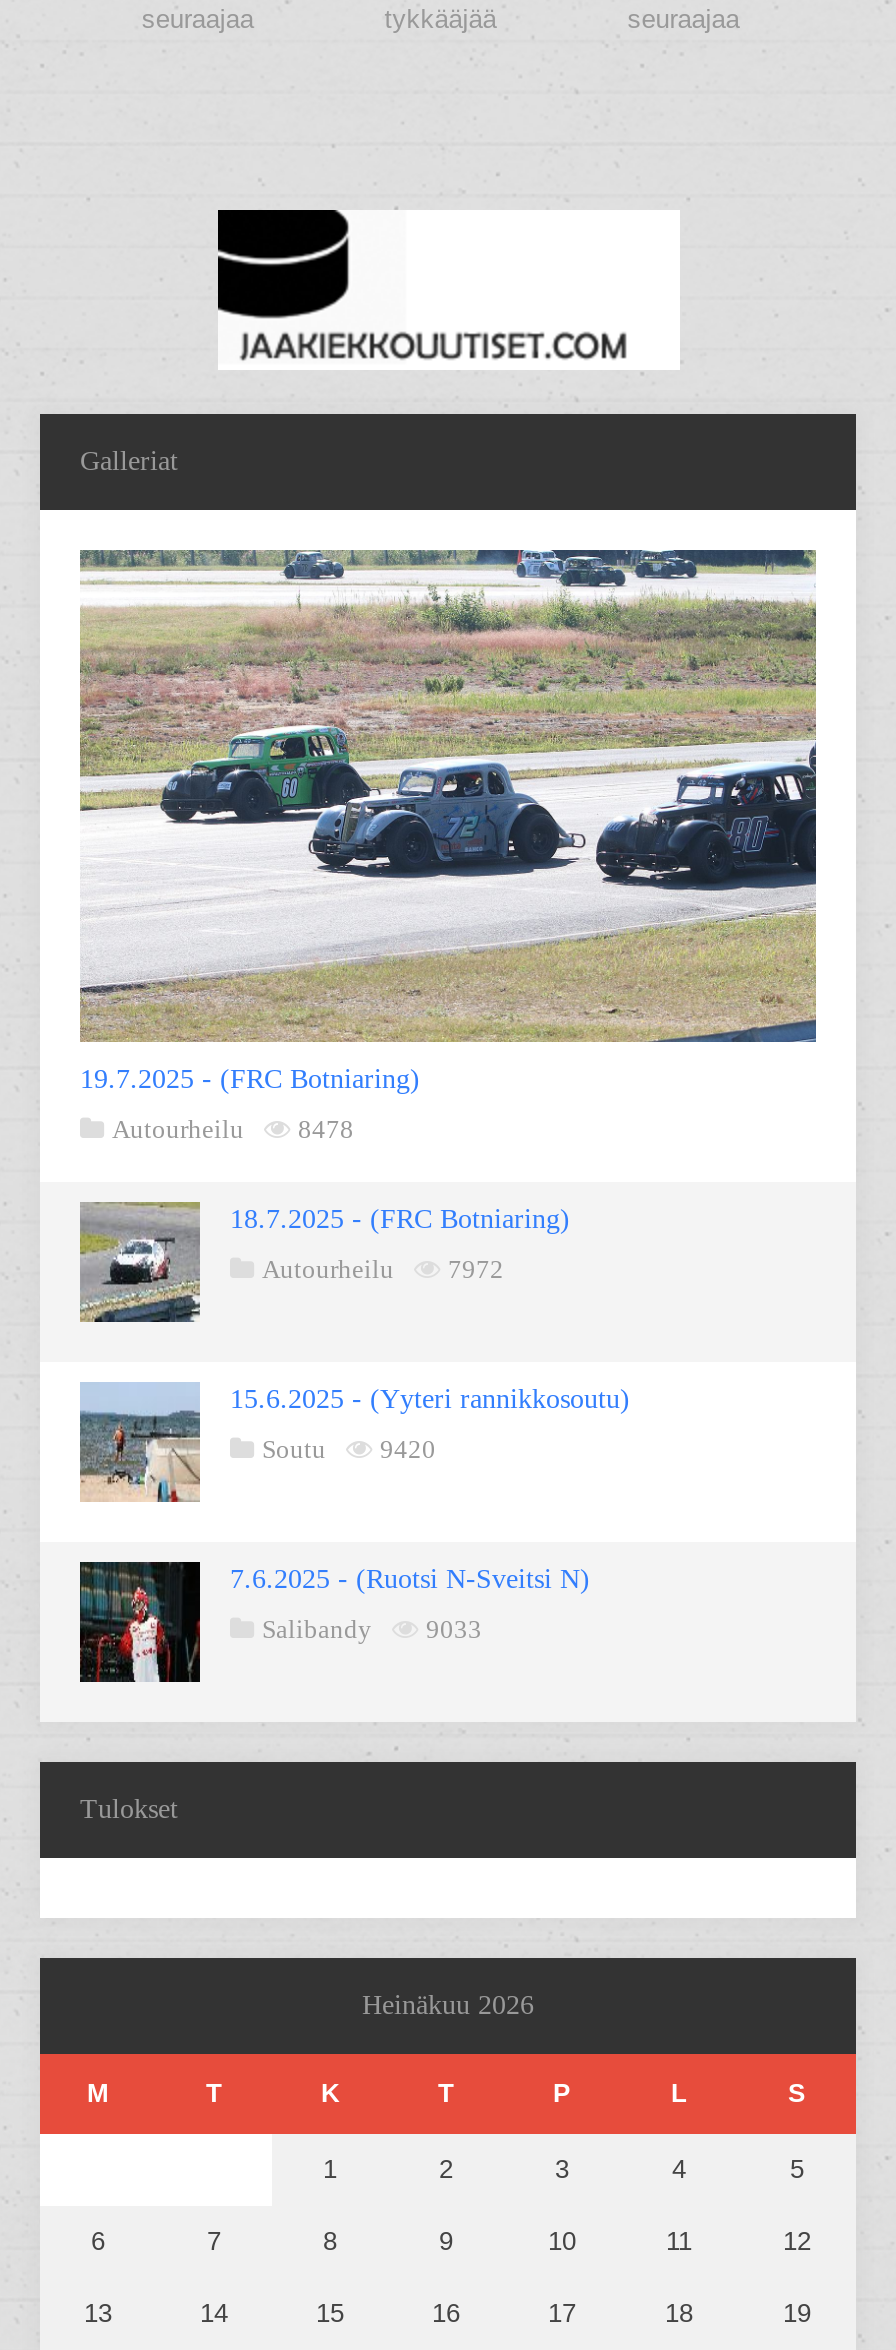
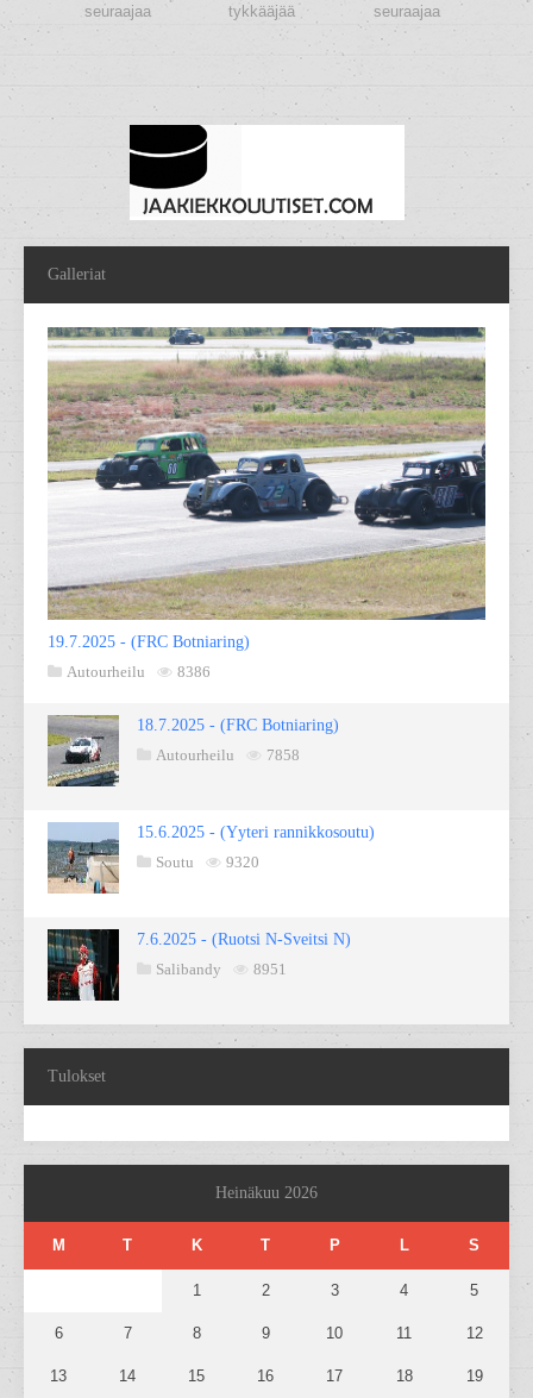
[112,1113,354,1143] Autourheilu 8478 -> [67,662,211,680] Autourheilu 8386
[262,1253,504,1283] Autourheilu 7972 -> [156,746,300,763] Autourheilu 7858
[262,1433,436,1463] Soutu 9420 -> [156,853,259,871] Soutu 9320
[262,1613,482,1643] Salibandy 9033 -> [156,960,287,978] Salibandy 8951

